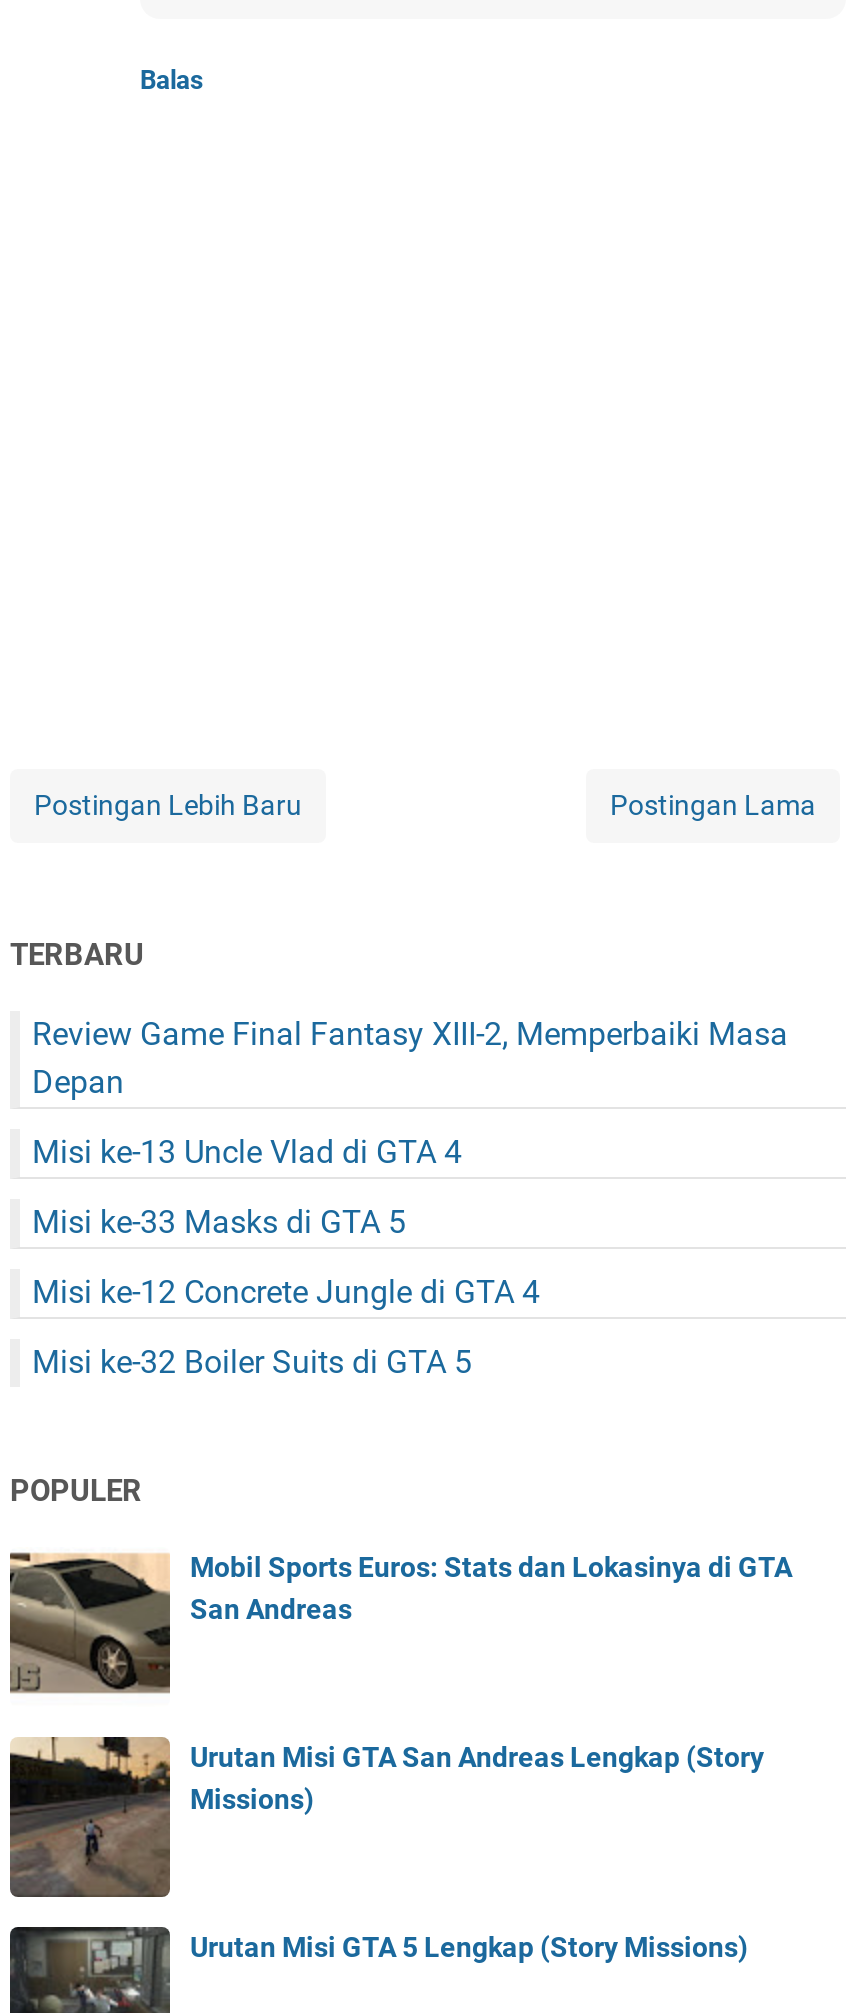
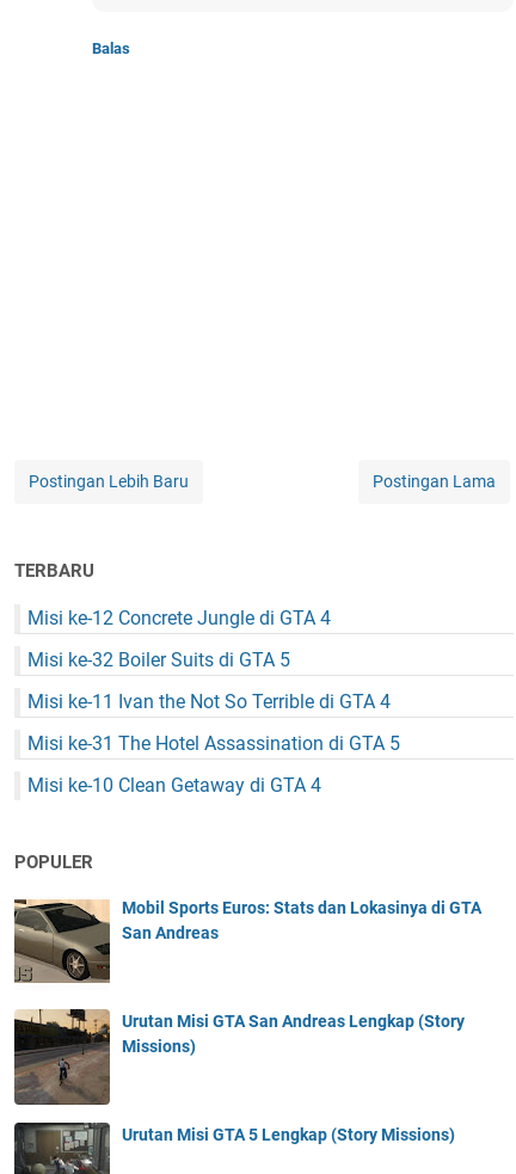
[32,1016,788,1242] Review Game Final Fantasy XIII-2, Memperbaiki Masa | Depan | Misi ke-13 Uncle Vlad di GTA 4 | Misi ke-33 Masks di GTA 5 -> none
moved [32,1274,540,1382] -> [27,607,331,672]: Misi ke-12 Concrete Jungle di GTA 4 | Misi ke-32 Boiler Suits di GTA 5
none -> [27,691,400,797] Misi ke-11 Ivan the Not So Terrible di GTA 4 | Misi ke-31 The Hotel Assassination di GTA 5 | Misi ke-10 Clean Getaway di GTA 4

